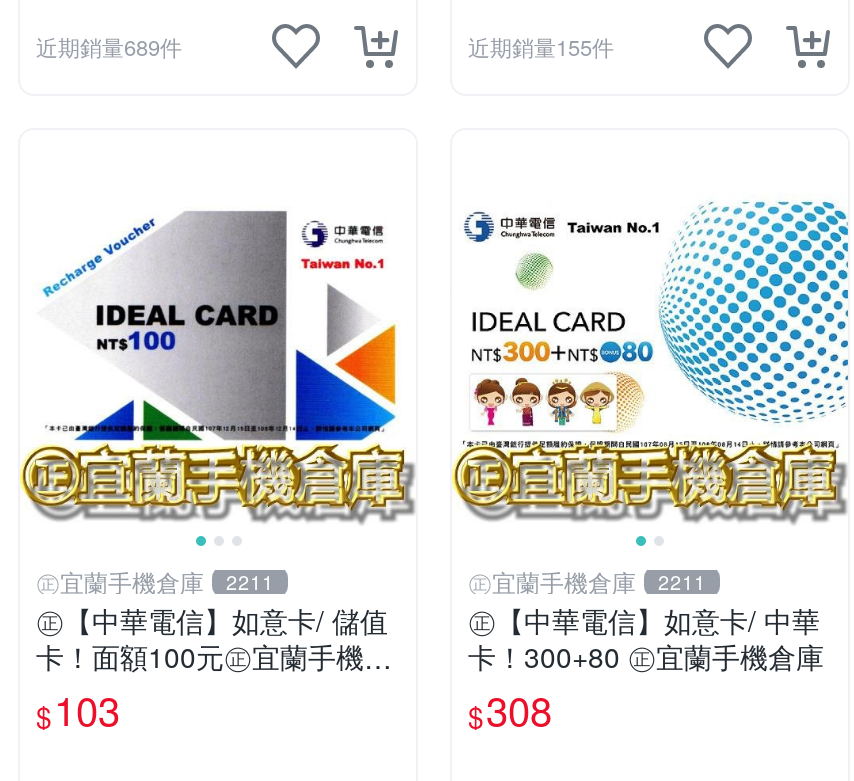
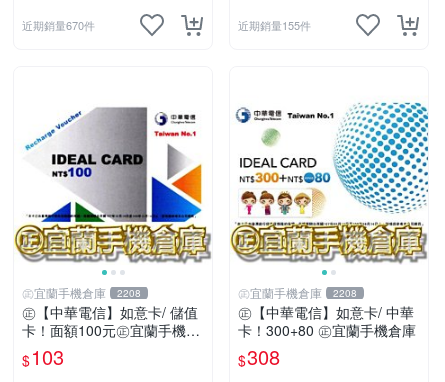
[36,31,182,63] 近期銷量689件 -> [22,17,95,33] 近期銷量670件
[36,565,274,599] ㊣宜蘭手機倉庫 2211 -> [22,284,141,301] ㊣宜蘭手機倉庫 2208
[468,565,706,599] ㊣宜蘭手機倉庫 2211 -> [238,284,357,301] ㊣宜蘭手機倉庫 2208

